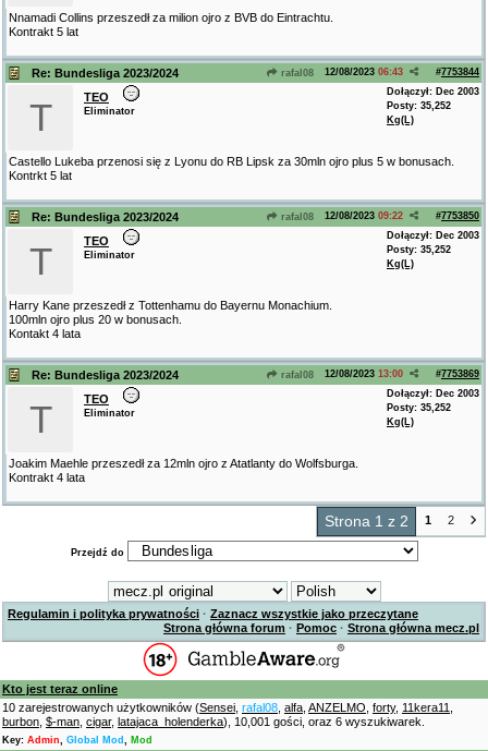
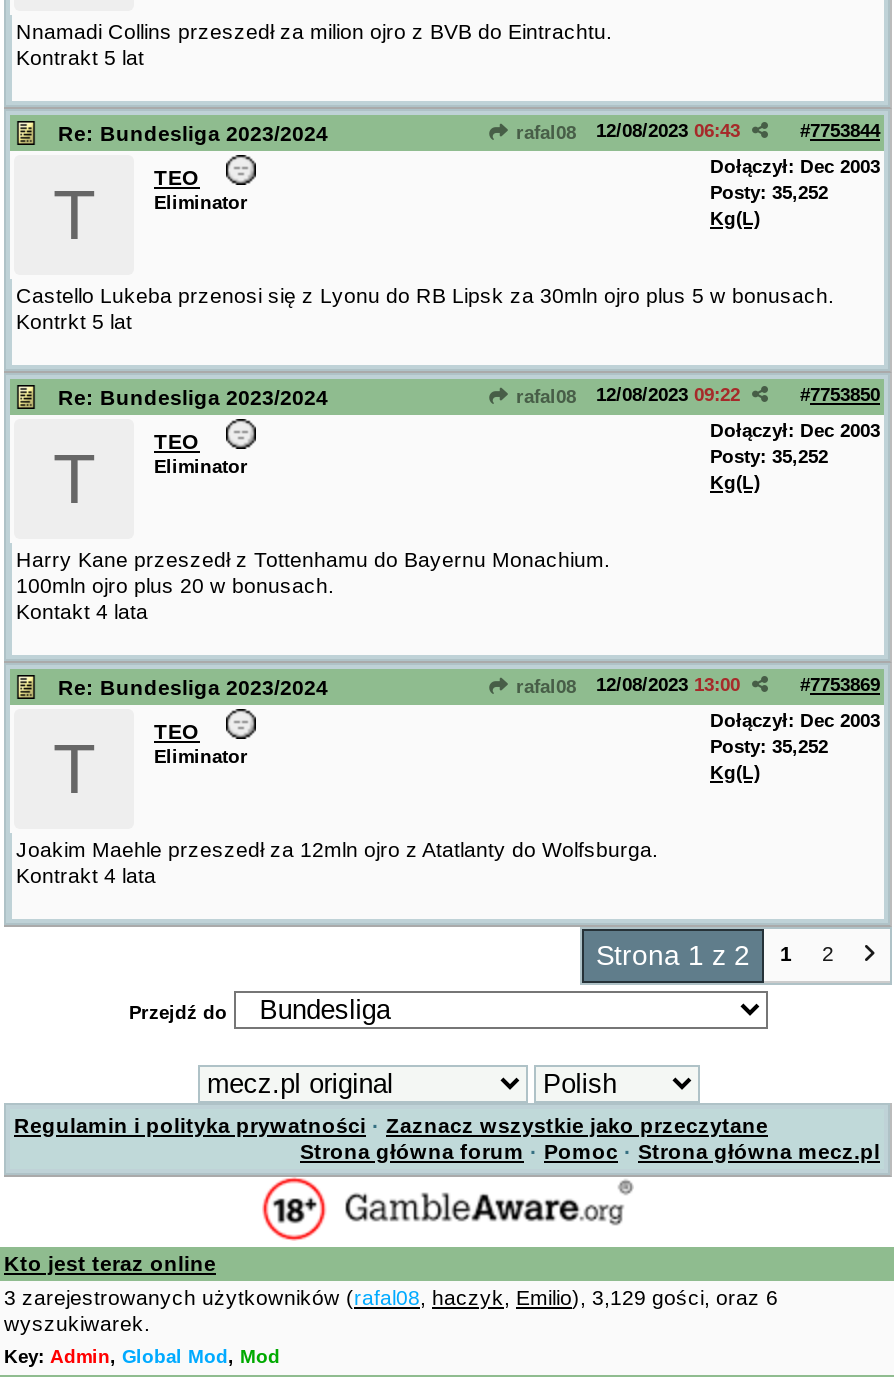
[2,701,453,728] 10 zarejestrowanych użytkowników (Sensei, rafal08, alfa, ANZELMO, forty, 11kera11, | burbon, $-man, cigar, latajaca_holenderka), 10,001 gości, oraz 6 wyszukiwarek. -> [4,1285,778,1335] 3 zarejestrowanych użytkowników (rafal08, haczyk, Emilio), 3,129 gości, oraz 6 | wyszukiwarek.

